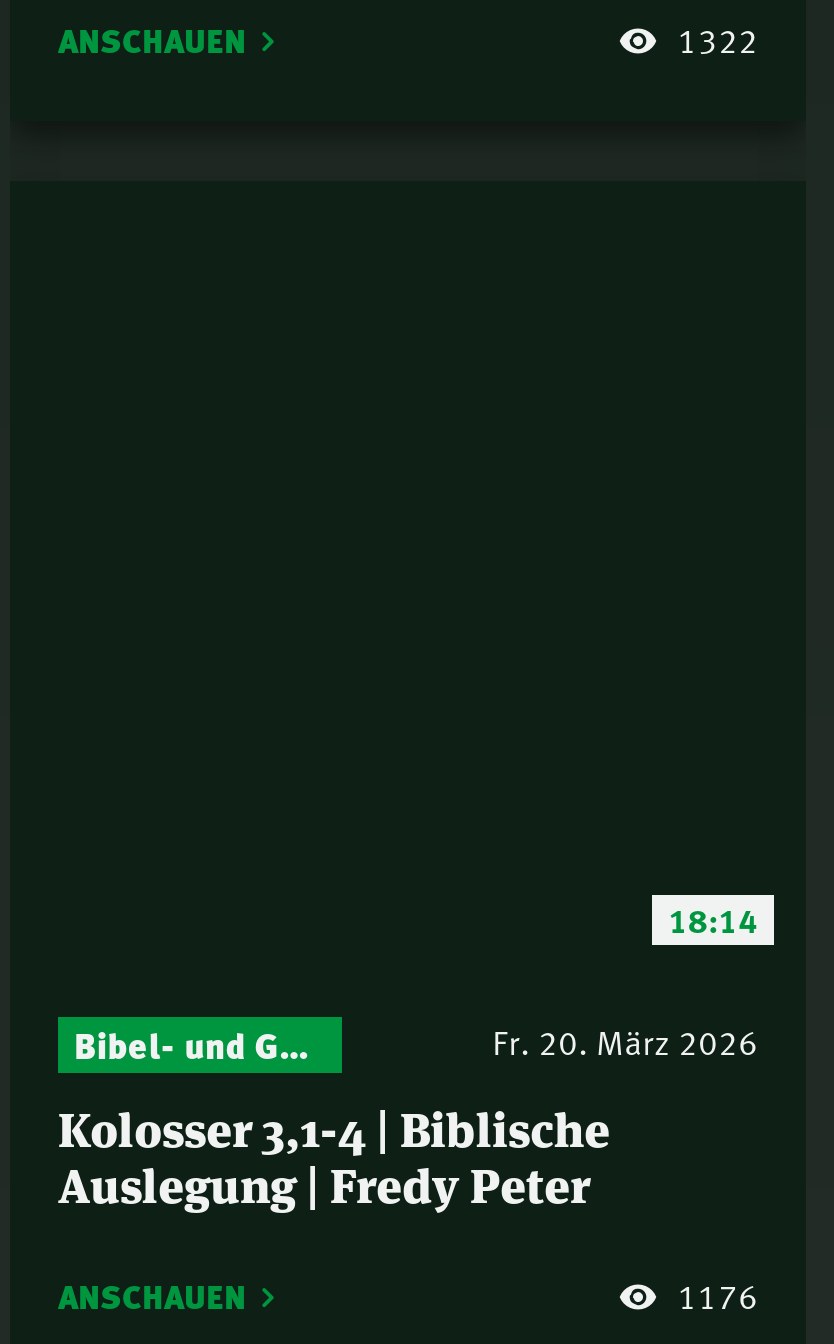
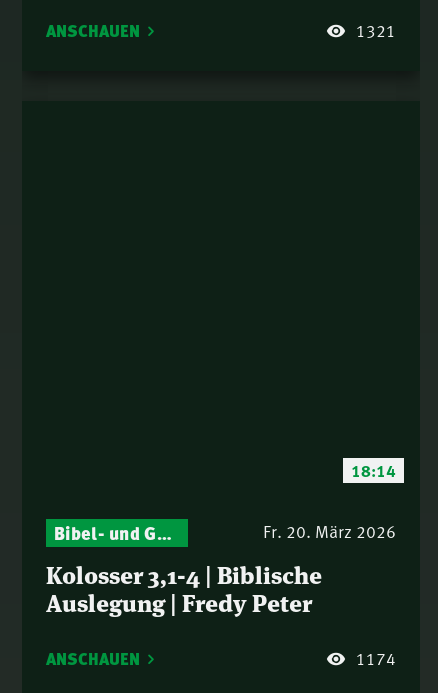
[678,15,758,63] 1322 -> [356,18,396,42] 1321
[678,1271,758,1319] 1176 -> [356,646,396,670] 1174

